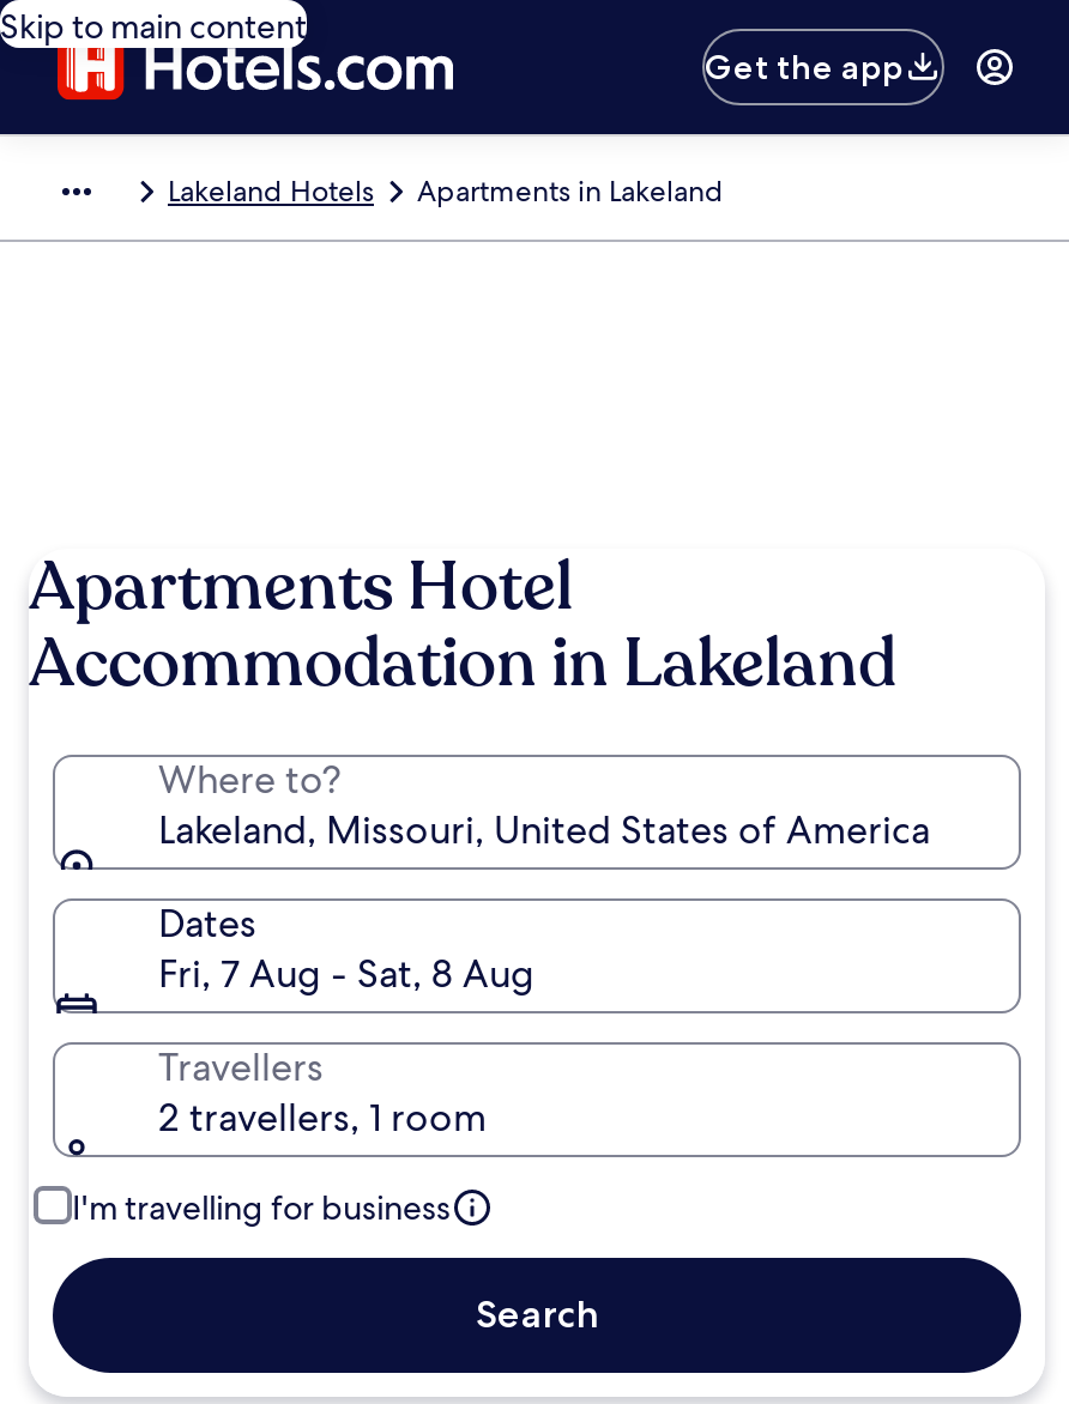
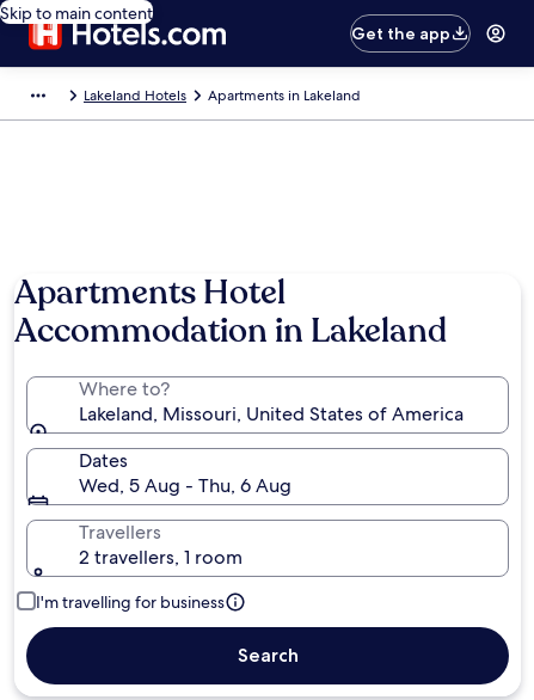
[158,949,534,999] Fri, 7 Aug - Sat, 8 Aug -> [79,473,291,498] Wed, 5 Aug - Thu, 6 Aug

